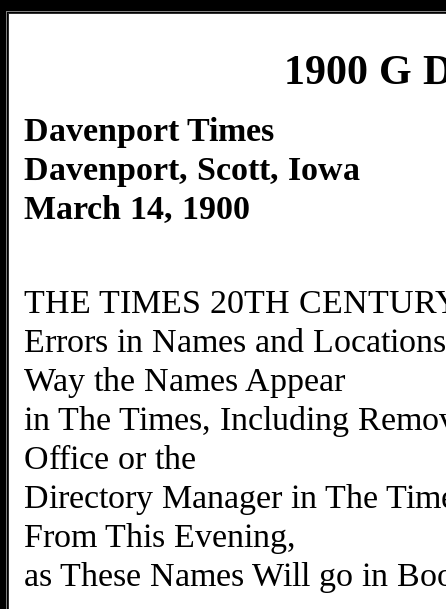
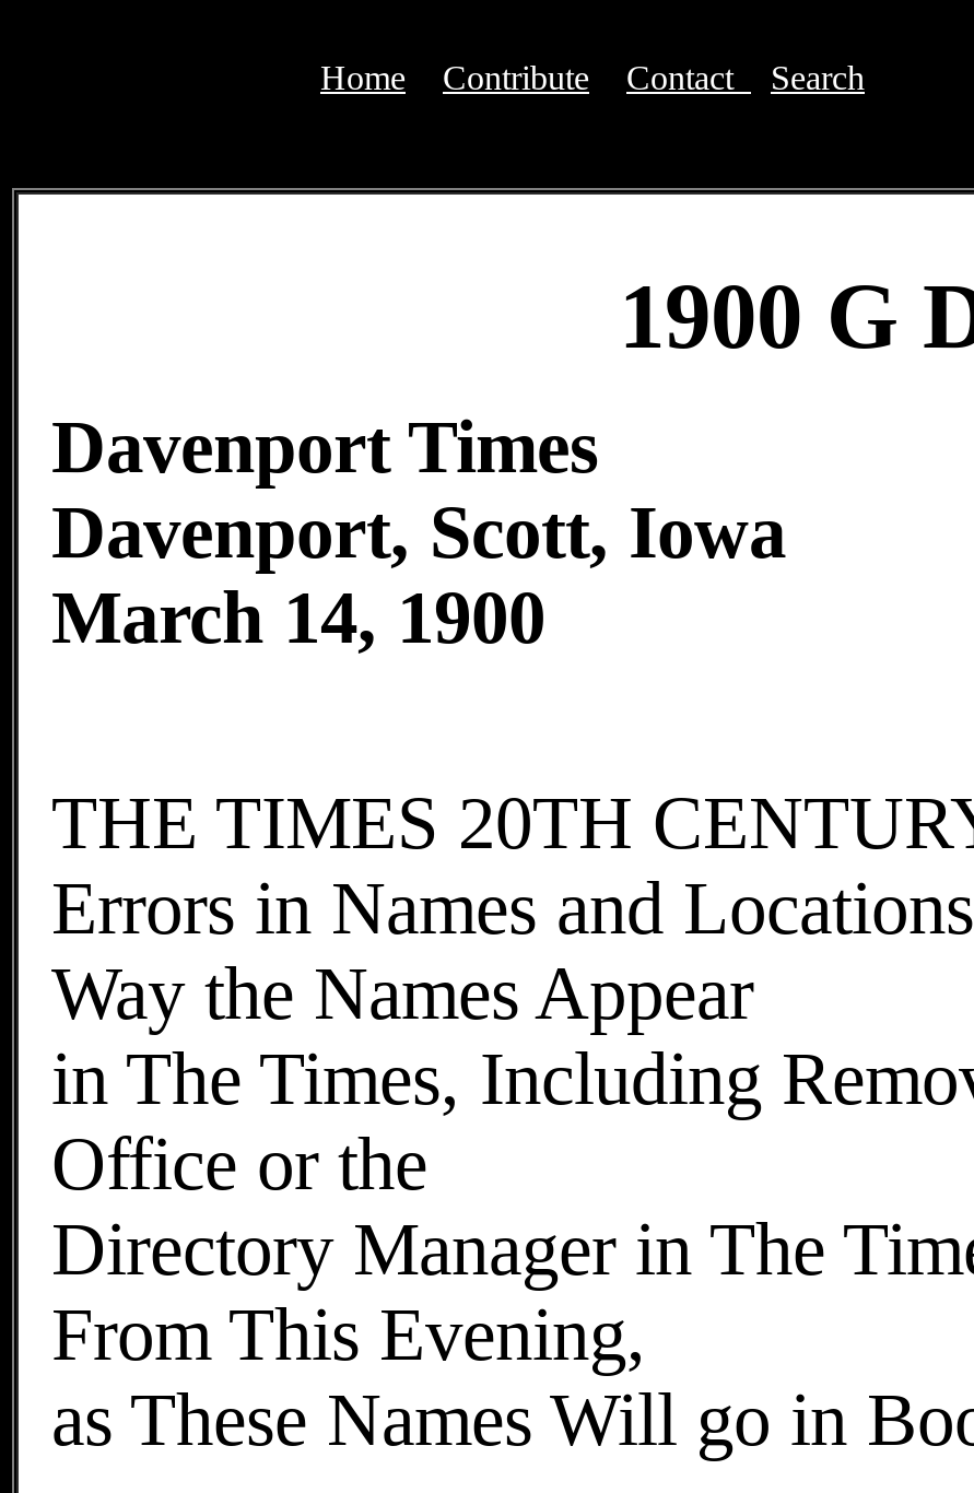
none -> [320,59,865,96] Home - Contribute - Contact - Search

